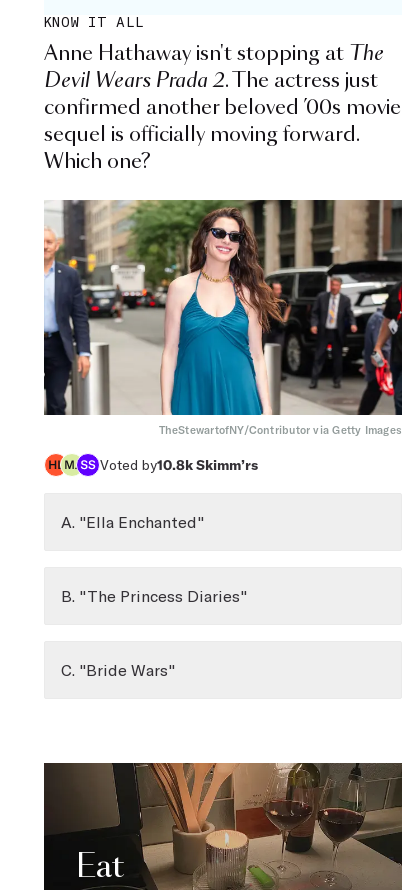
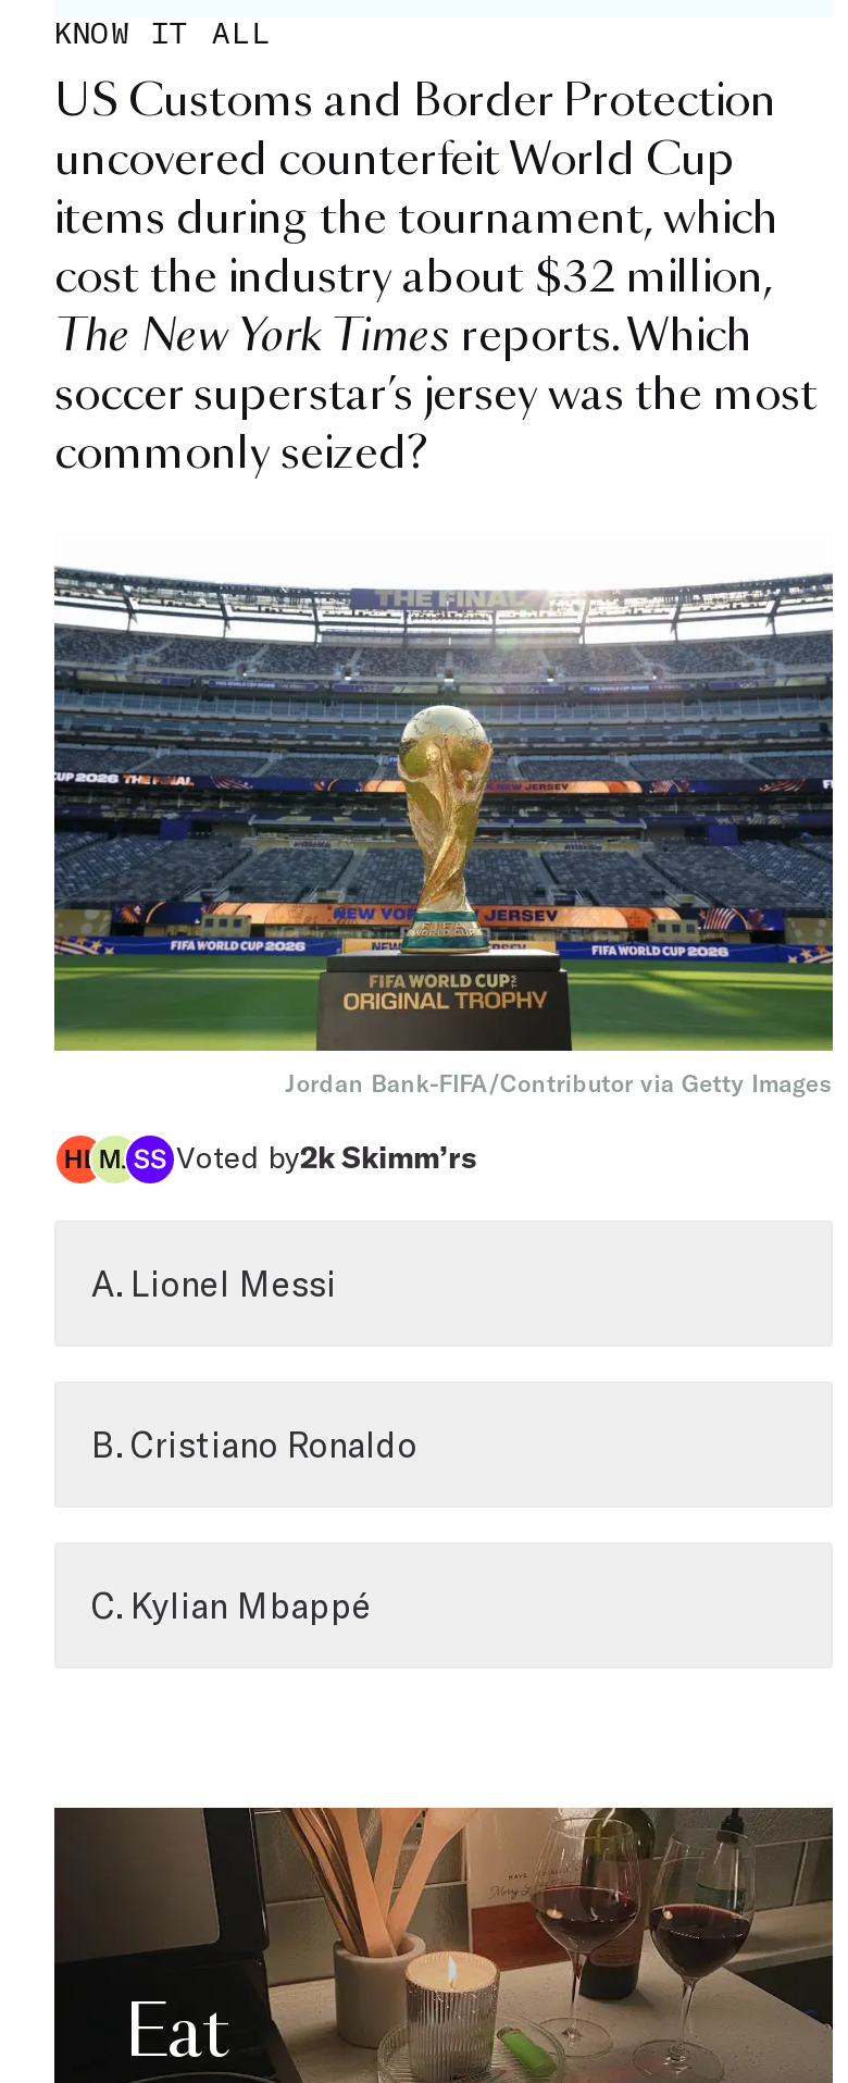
[44,44,401,172] Anne Hathaway isn't stopping at The | Devil Wears Prada 2. The actress just | confirmed another beloved ’00s movie | sequel is officially moving forward. | Which one? -> [54,80,818,476] US Customs and Border Protection | uncovered counterfeit World Cup | items during the tournament, which | cost the industry about $32 million, | The New York Times reports. Which | soccer superstar’s jersey was the most | commonly seized?
[43,207,403,437] [image] | TheStewartofNY/Contributor via Getty Images -> [52,566,835,1098] [image] | Jordan Bank-FIFA/Contributor via Getty Images
[100,456,258,474] Voted by10.8kSkimm’rs -> [176,1138,476,1177] Voted by2kSkimm’rs
[61,512,204,532] A. "Ella Enchanted" -> [91,1261,337,1304] A. Lionel Messi
[61,586,247,606] B. "The Princess Diaries" -> [91,1422,417,1465] B. Cristiano Ronaldo
[61,660,175,680] C. "Bride Wars" -> [91,1583,372,1626] C. Kylian Mbappé

